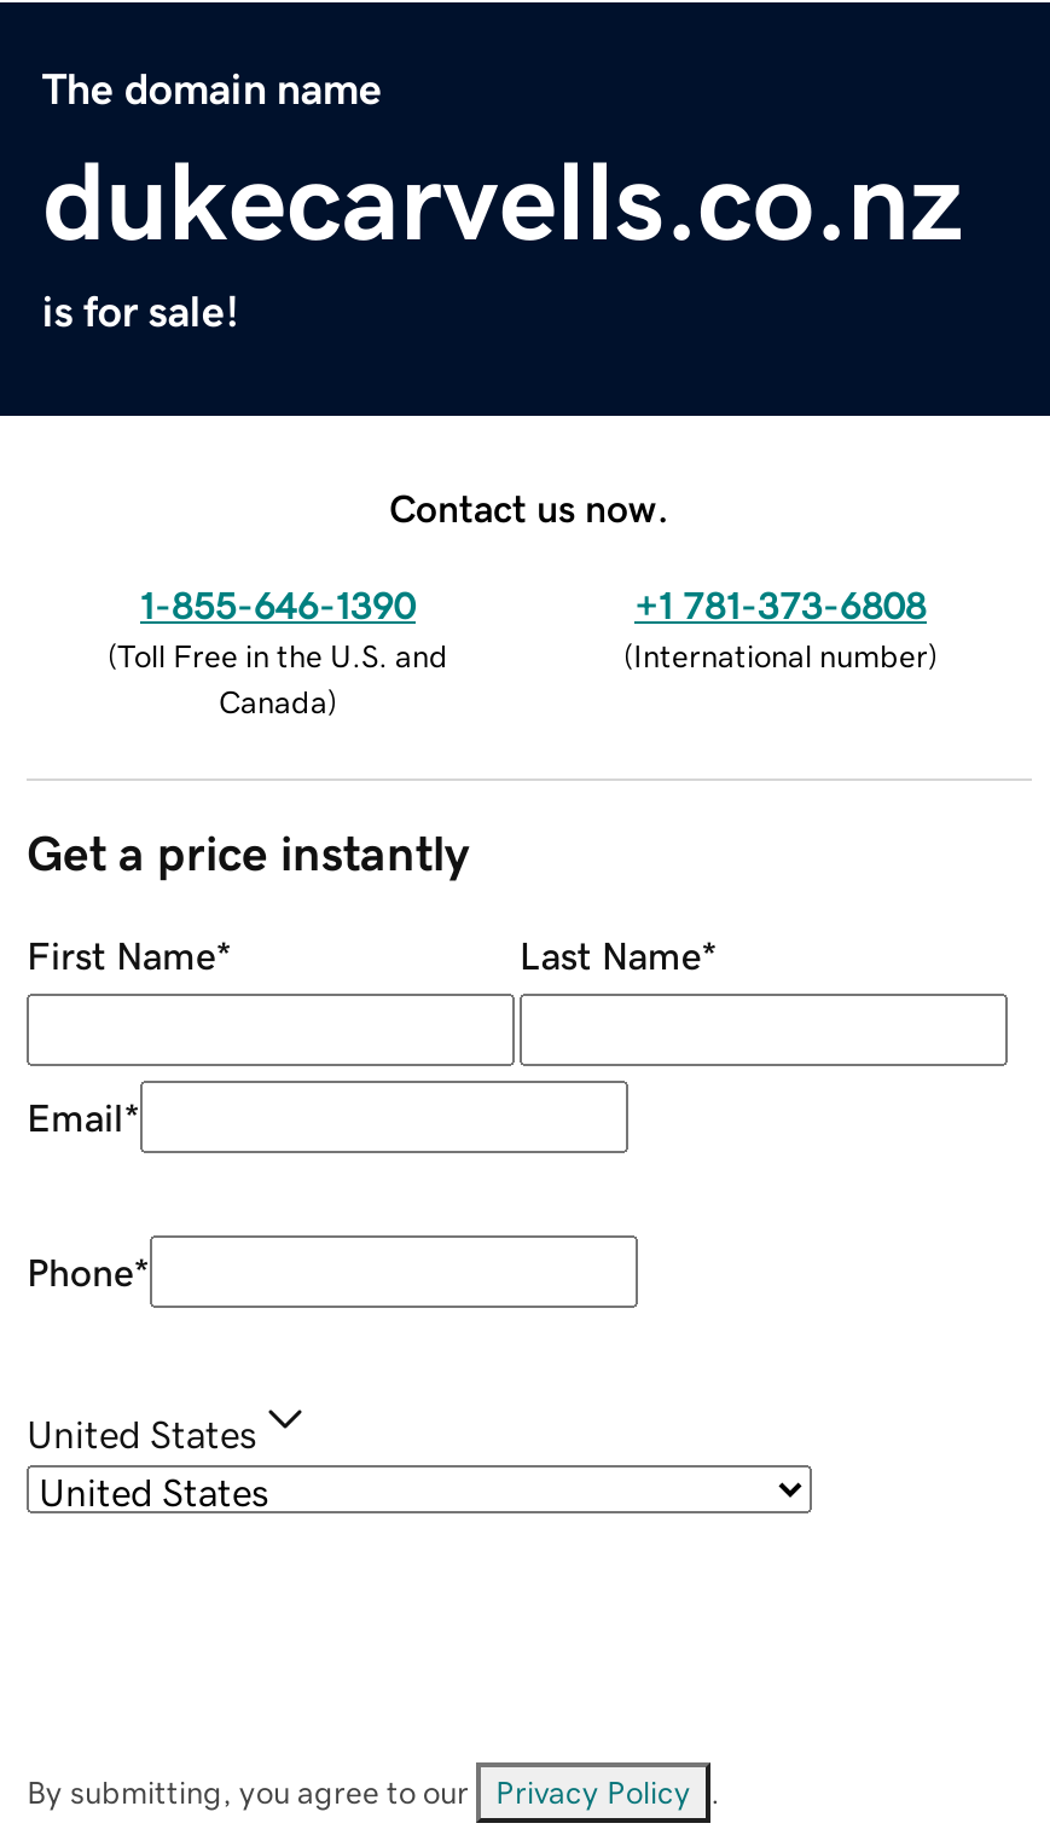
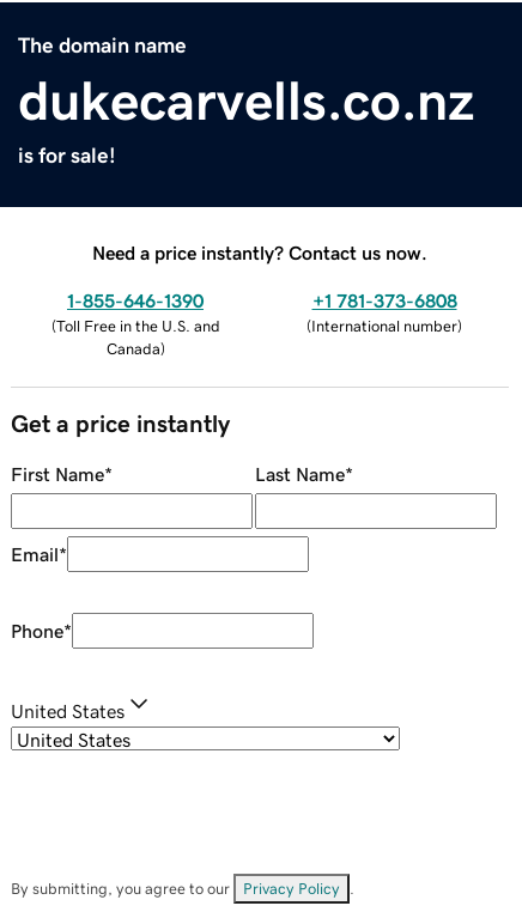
[389,487,669,526] Contact us now. -> [92,242,427,262] Need a price instantly? Contact us now.

